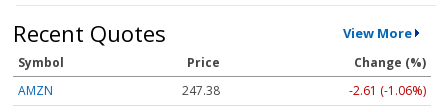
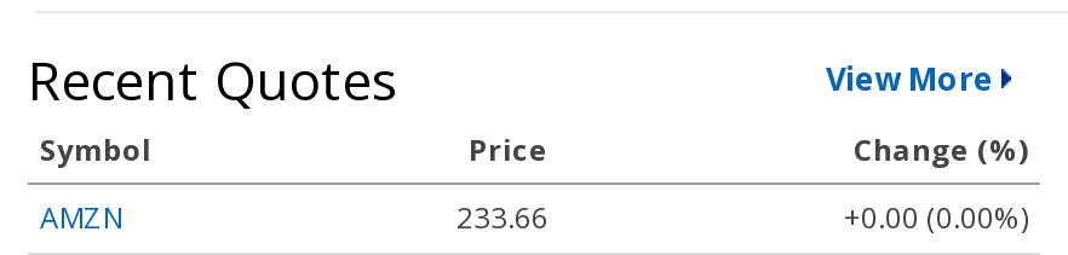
[182,81,220,98] 247.38 -> [457,196,549,237] 233.66
[349,81,426,98] -2.61 (-1.06%) -> [844,196,1028,237] +0.00 (0.00%)

